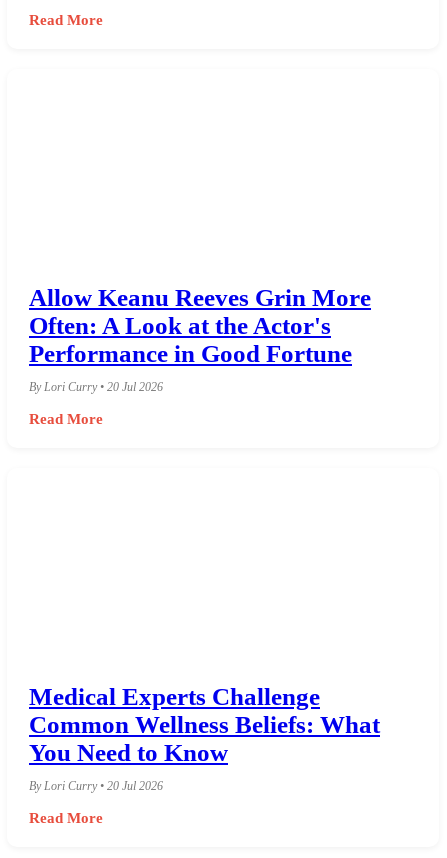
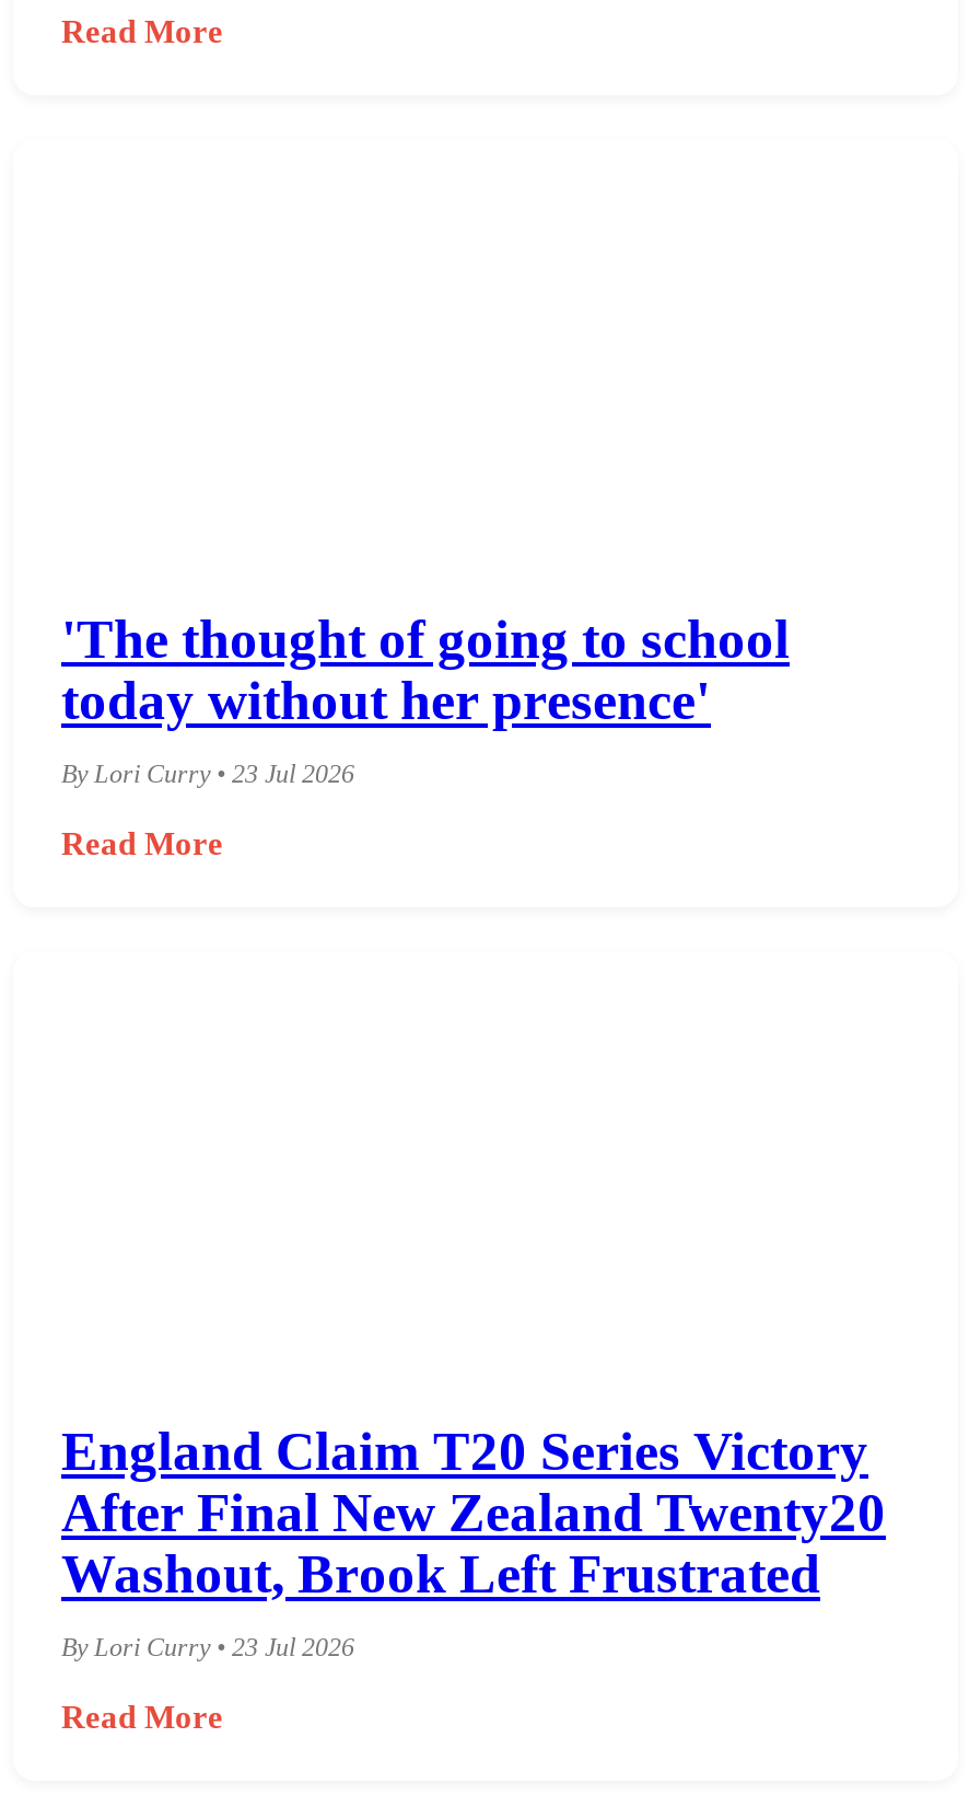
[29,284,371,367] Allow Keanu Reeves Grin More | Often: A Look at the Actor's | Performance in Good Fortune -> [61,609,790,730] 'The thought of going to school | today without her presence'
[29,380,163,394] By Lori Curry • 20 Jul 2026 -> [61,758,354,789] By Lori Curry • 23 Jul 2026
[29,683,380,766] Medical Experts Challenge | Common Wellness Beliefs: What | You Need to Know -> [61,1421,886,1603] England Claim T20 Series Victory | After Final New Zealand Twenty20 | Washout, Brook Left Frustrated
[29,779,163,793] By Lori Curry • 20 Jul 2026 -> [61,1631,354,1662] By Lori Curry • 23 Jul 2026

